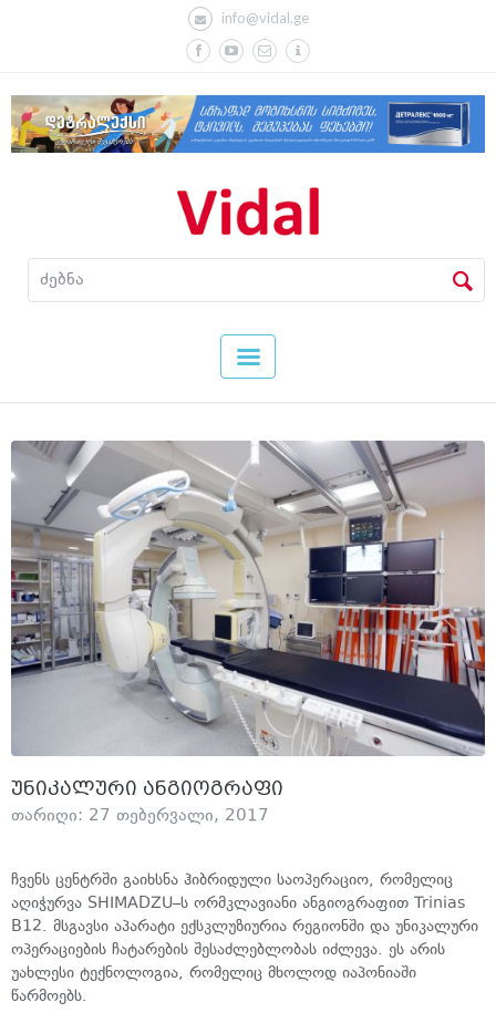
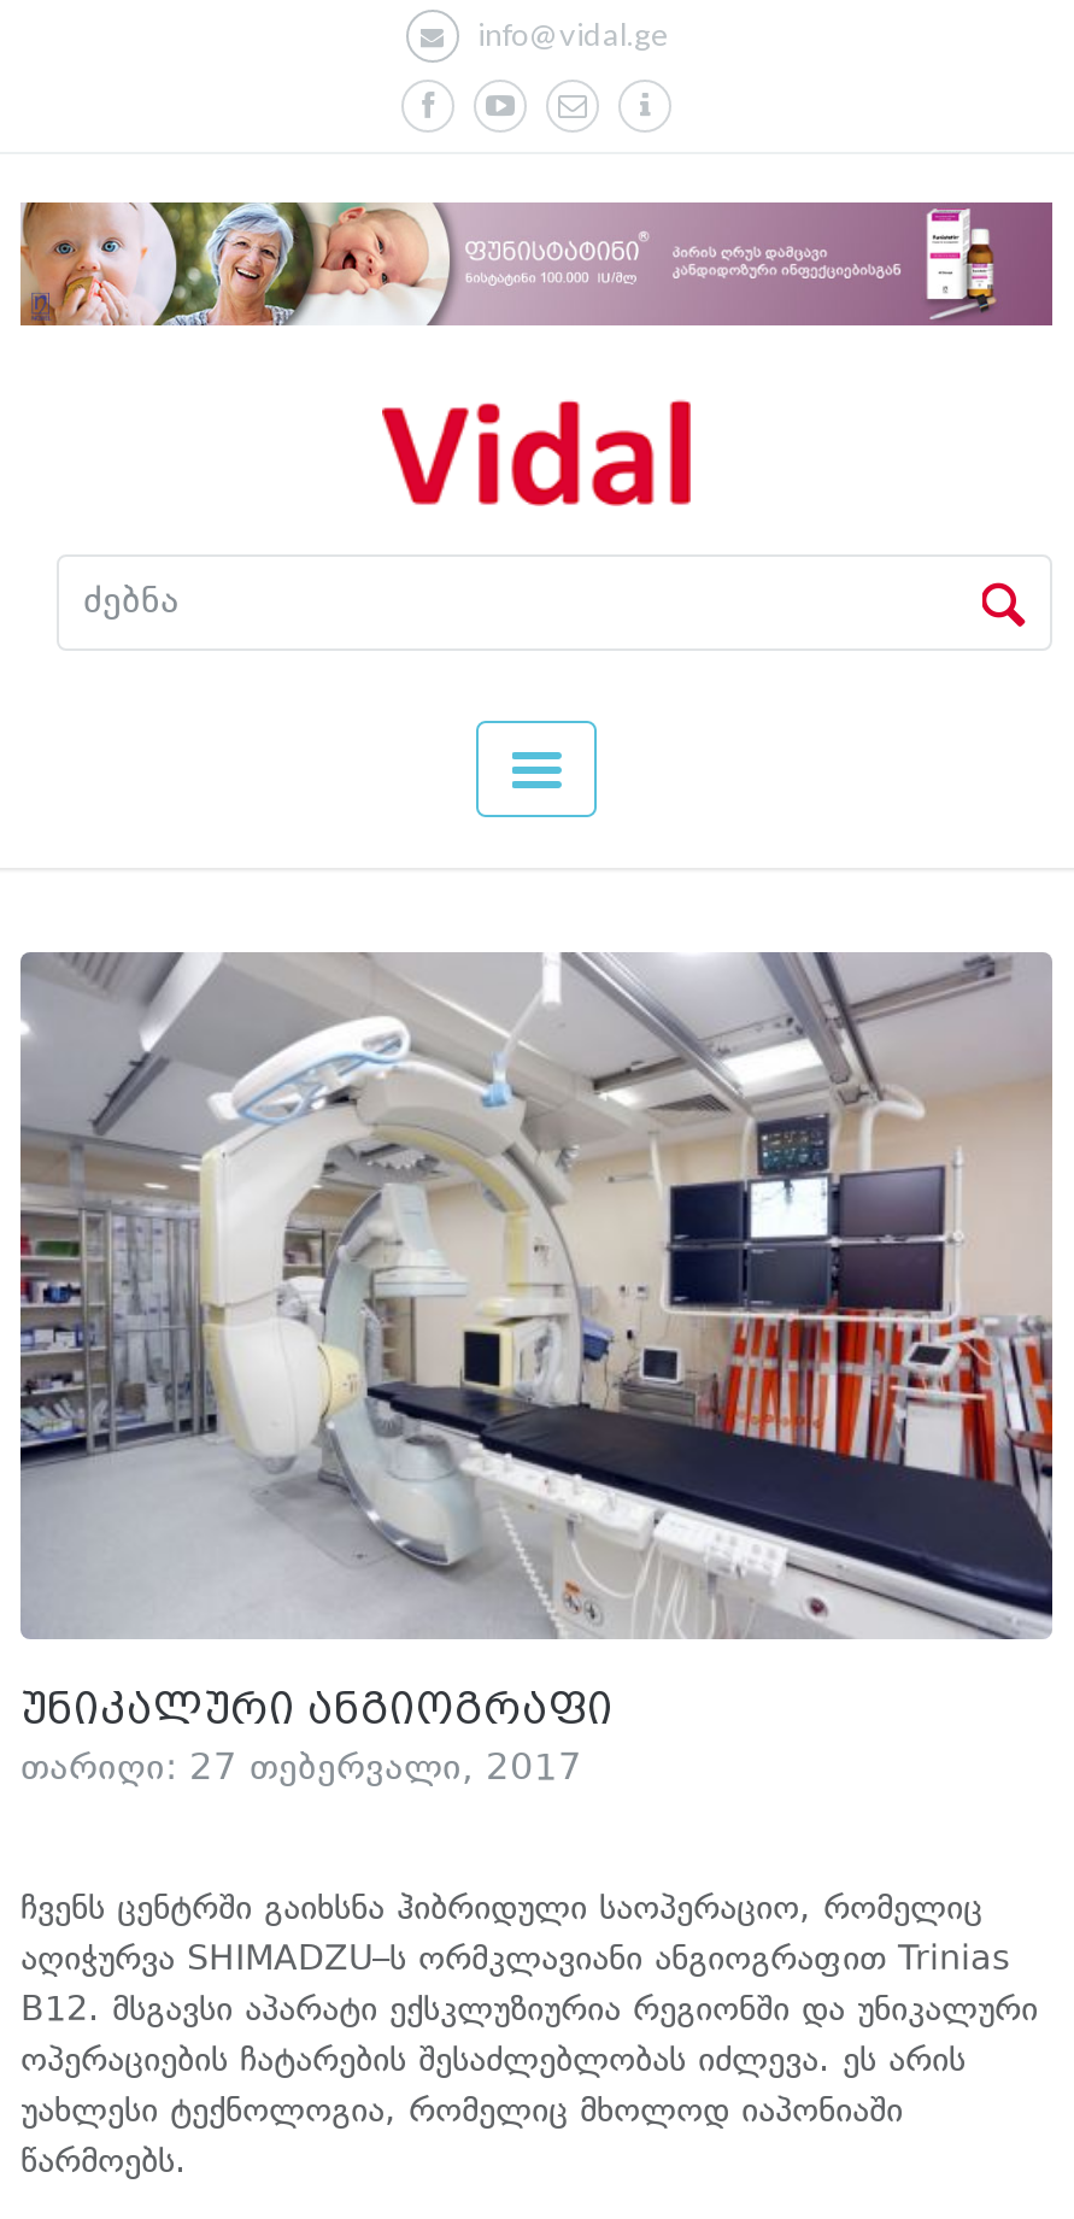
[11,94,486,154] [image] -> [20,200,1055,328] [image]

